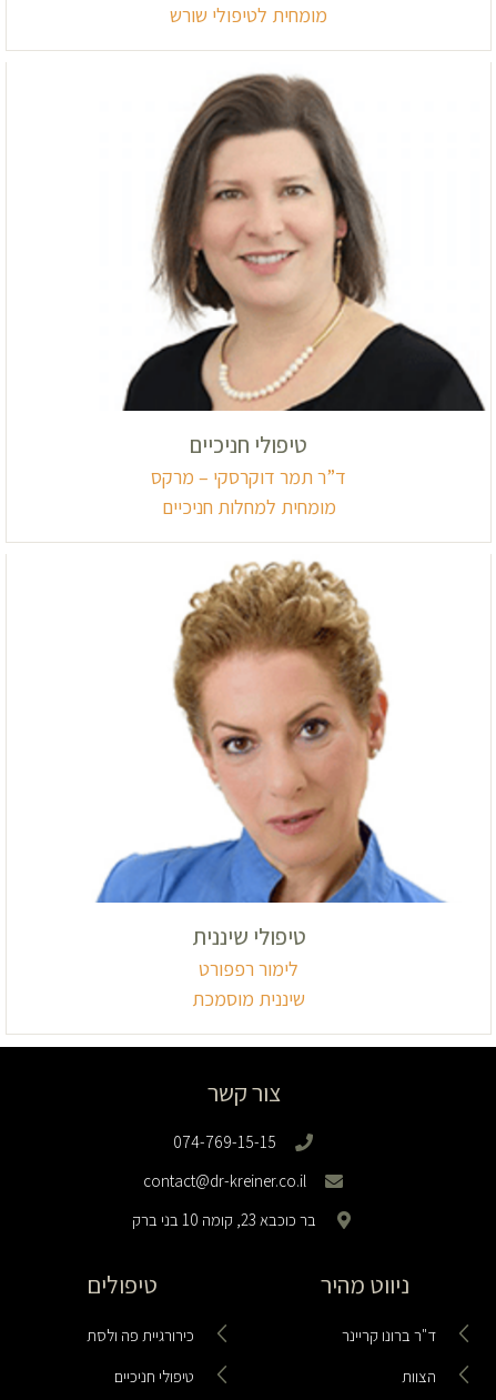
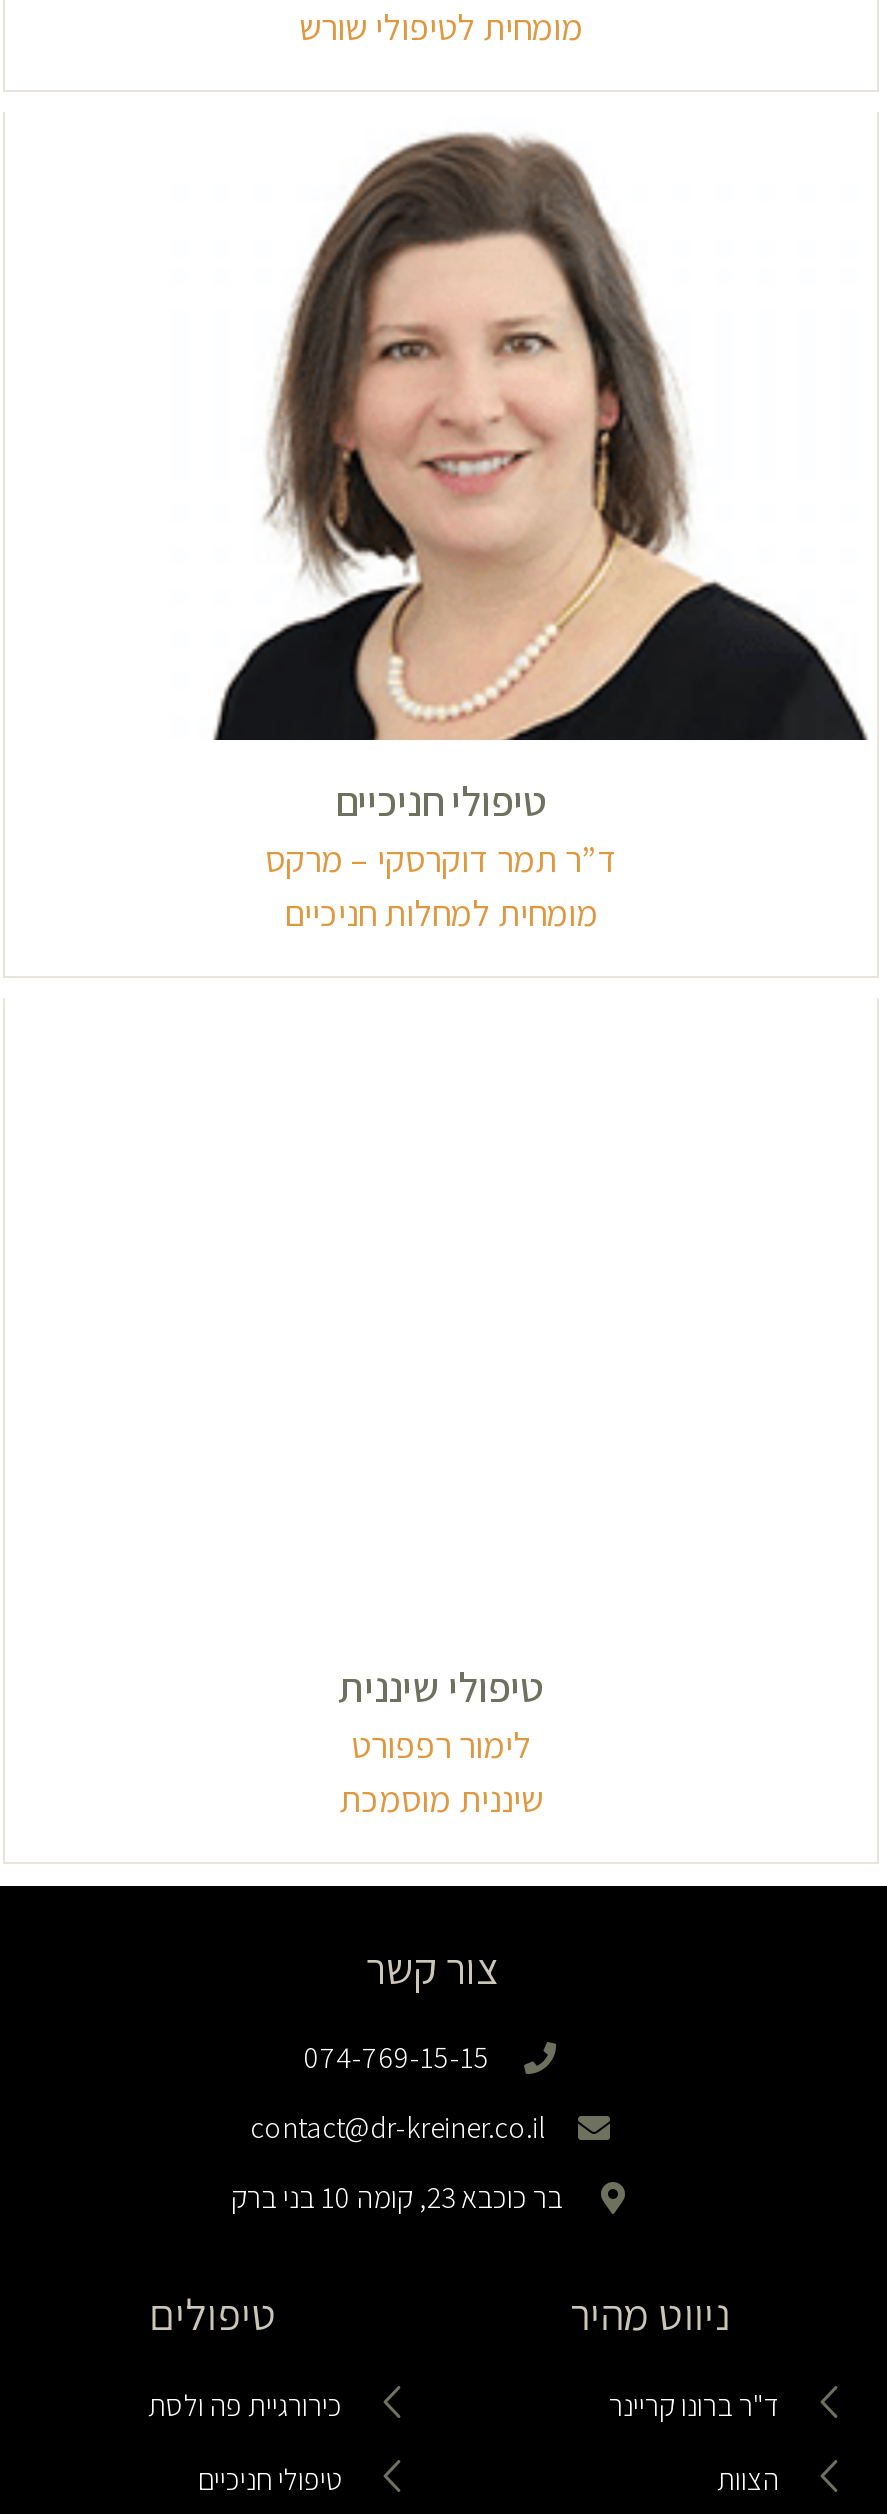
[95,561,445,904] [image] -> none

